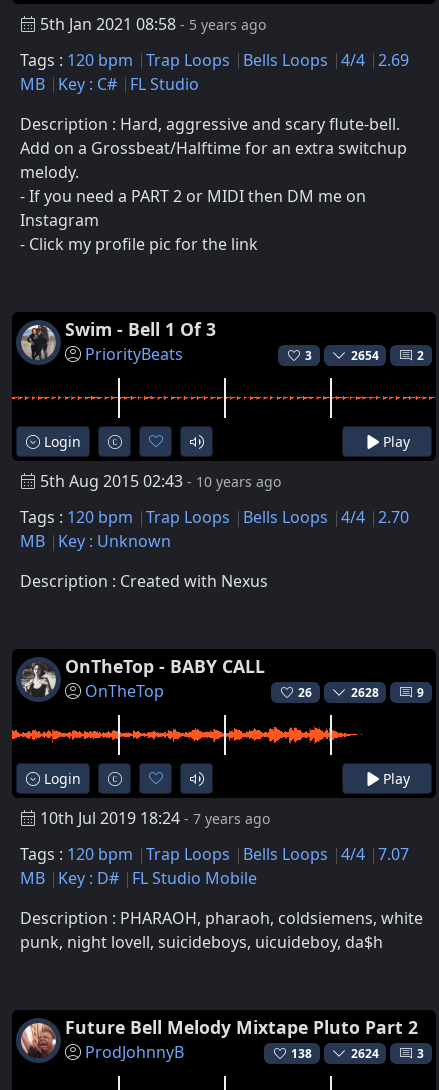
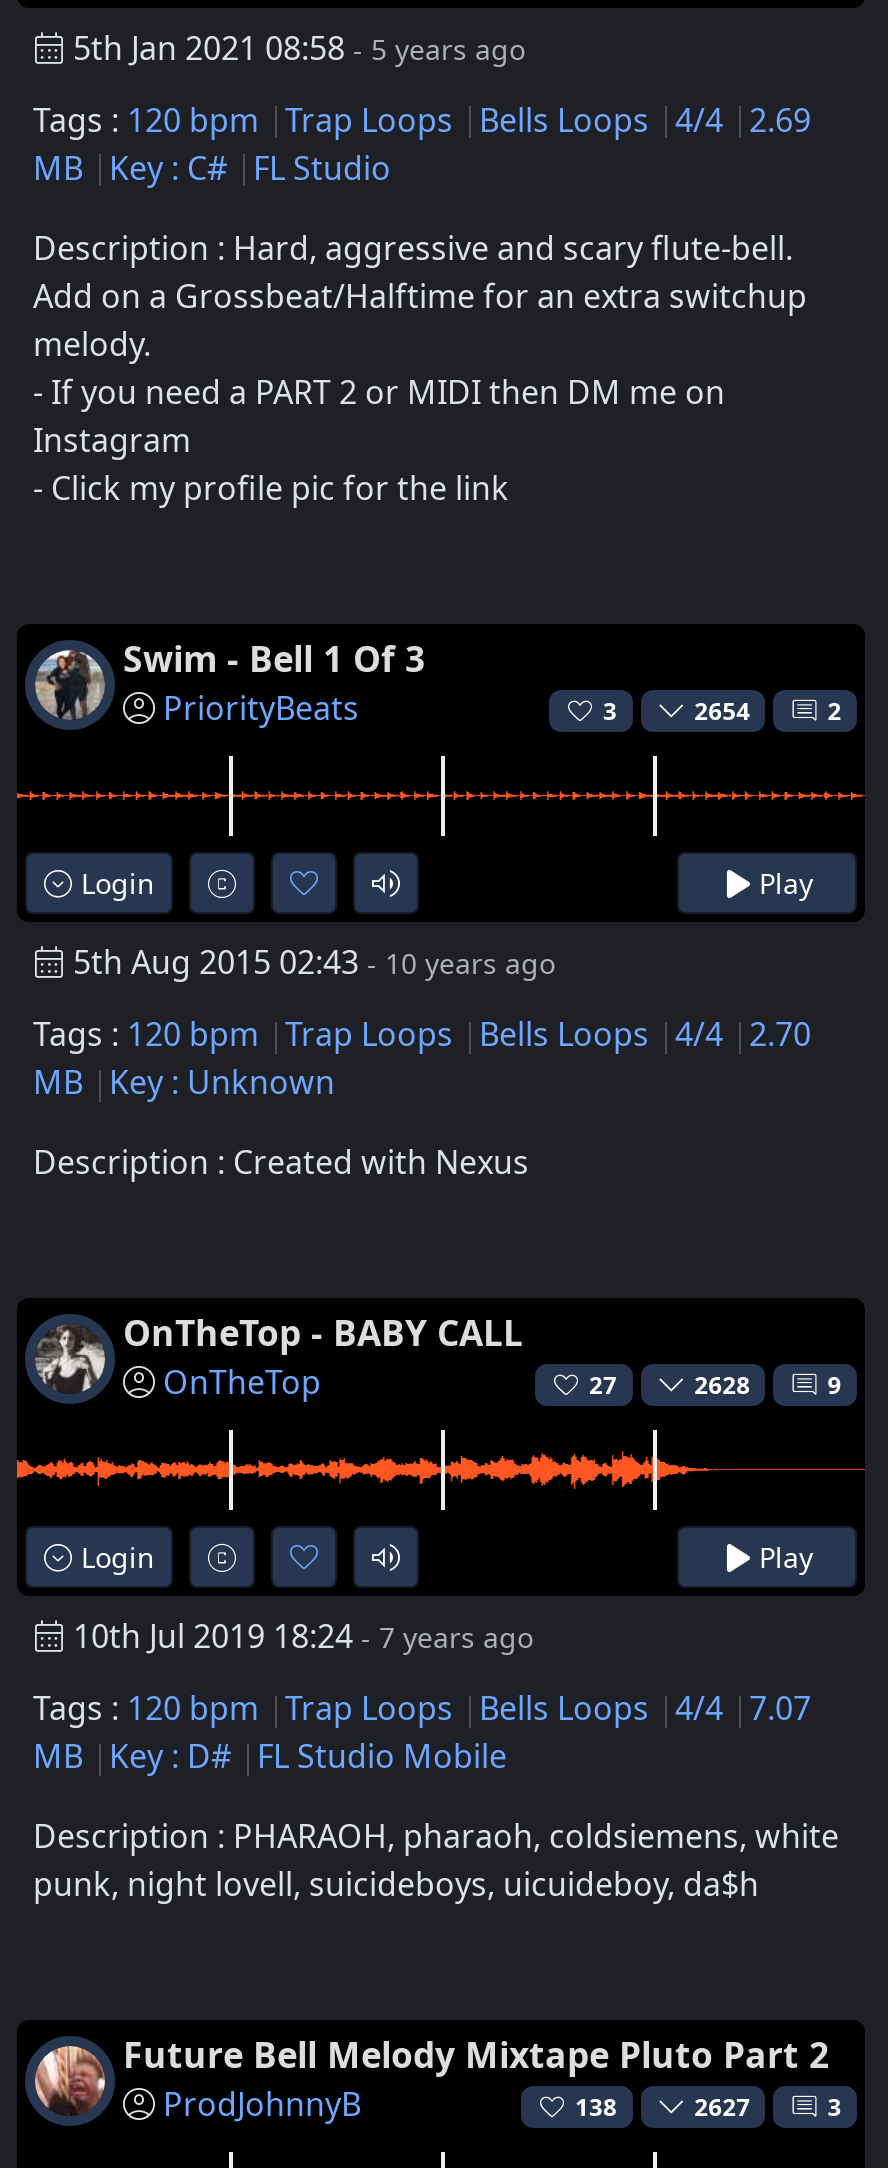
[298,684,312,701] 26 -> [589,1368,617,1402] 27
[351,1045,379,1062] 2624 -> [694,2090,750,2124] 2627

